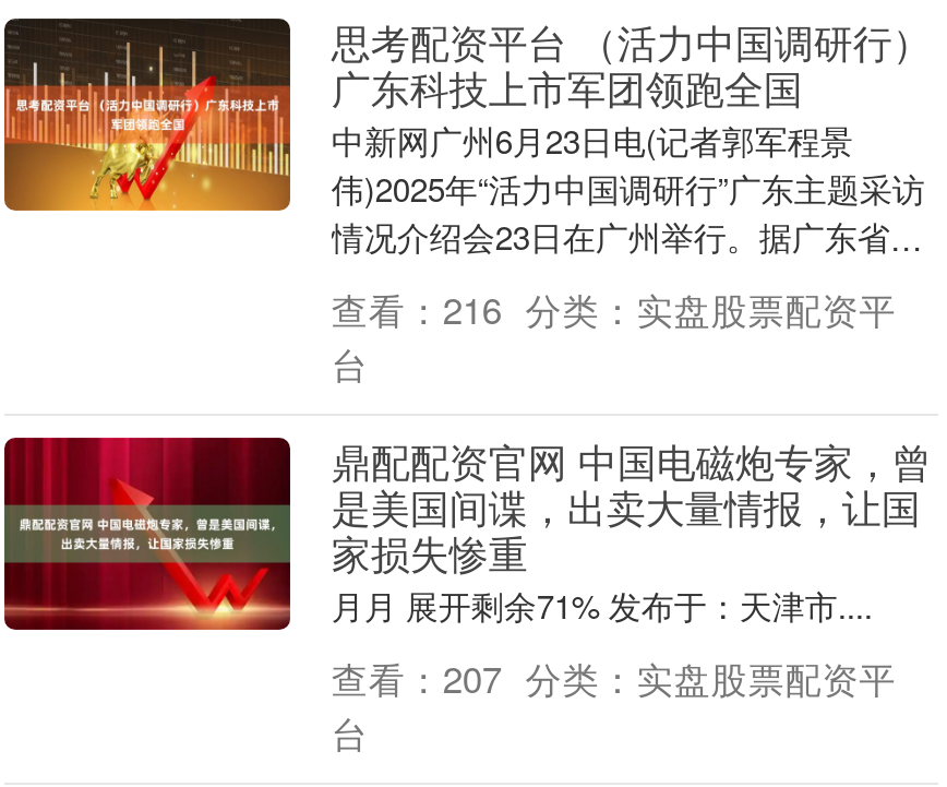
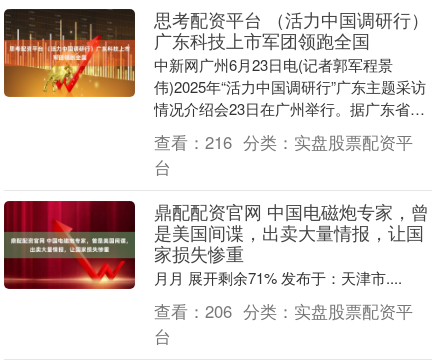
[331,652,896,705] 查看：207 分类：实盘股票配资平 -> [154,299,413,323] 查看：206 分类：实盘股票配资平

